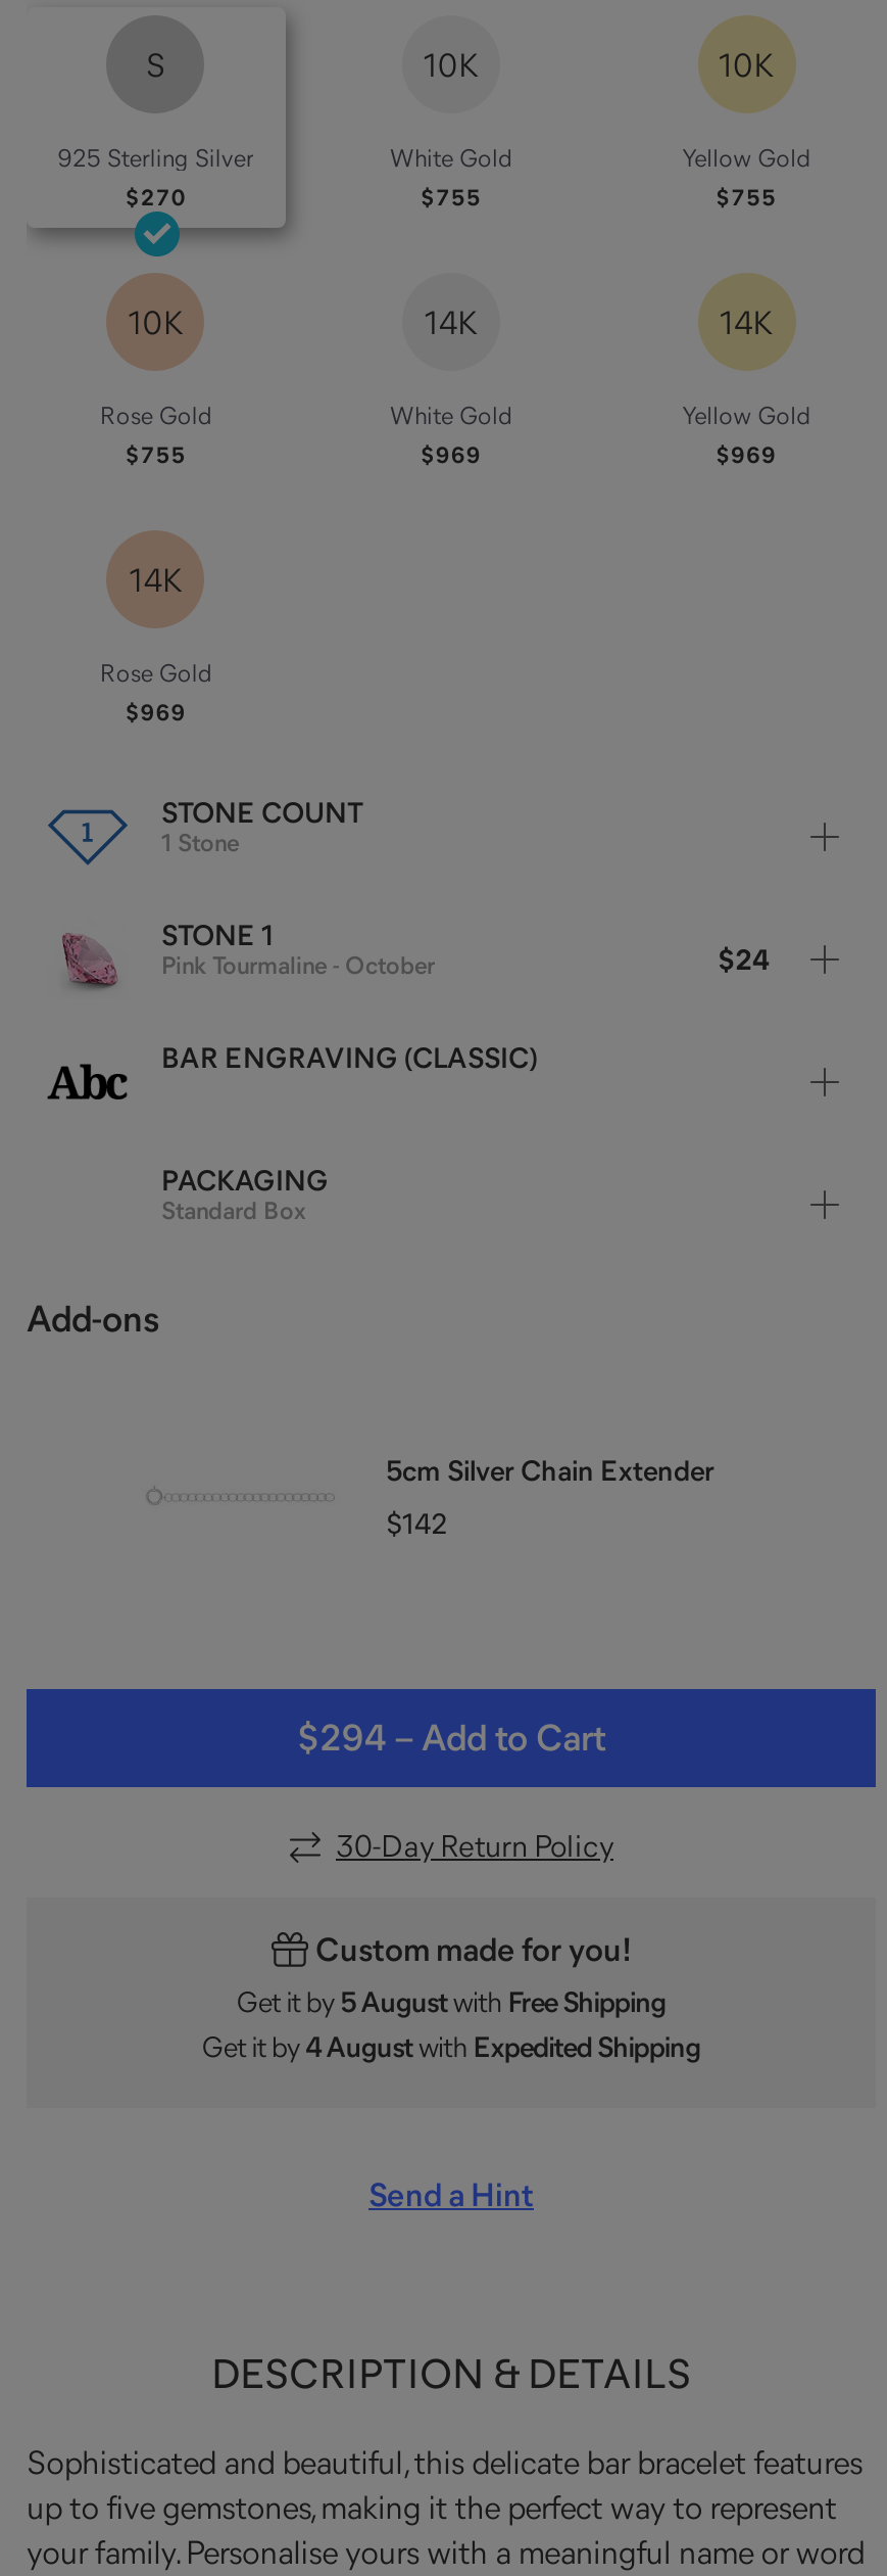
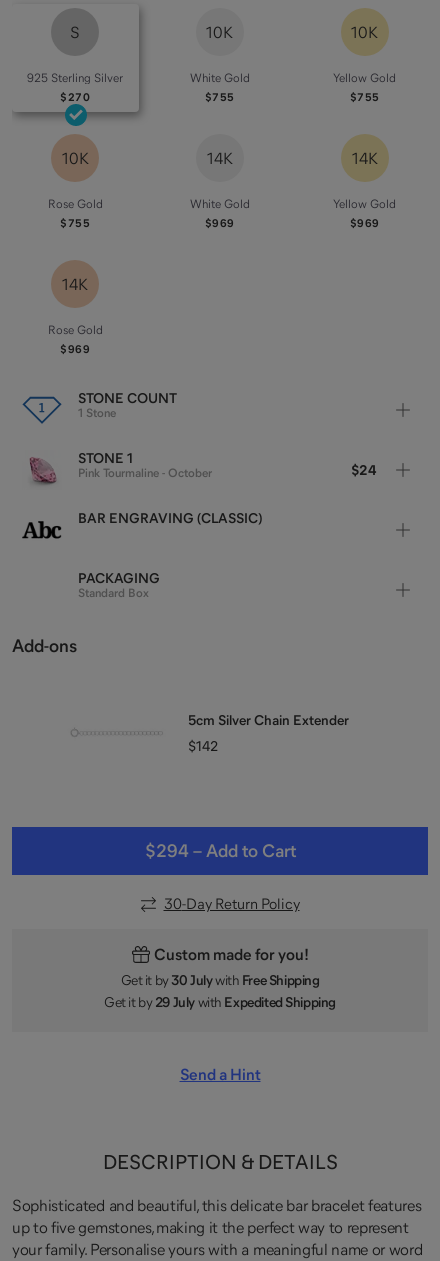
[236,1988,666,2017] Get it by 5 August with Free Shipping -> [120,973,319,987] Get it by 30 July with Free Shipping
[202,2033,701,2062] Get it by 4 August with Expedited Shipping -> [104,995,336,1009] Get it by 29 July with Expedited Shipping

